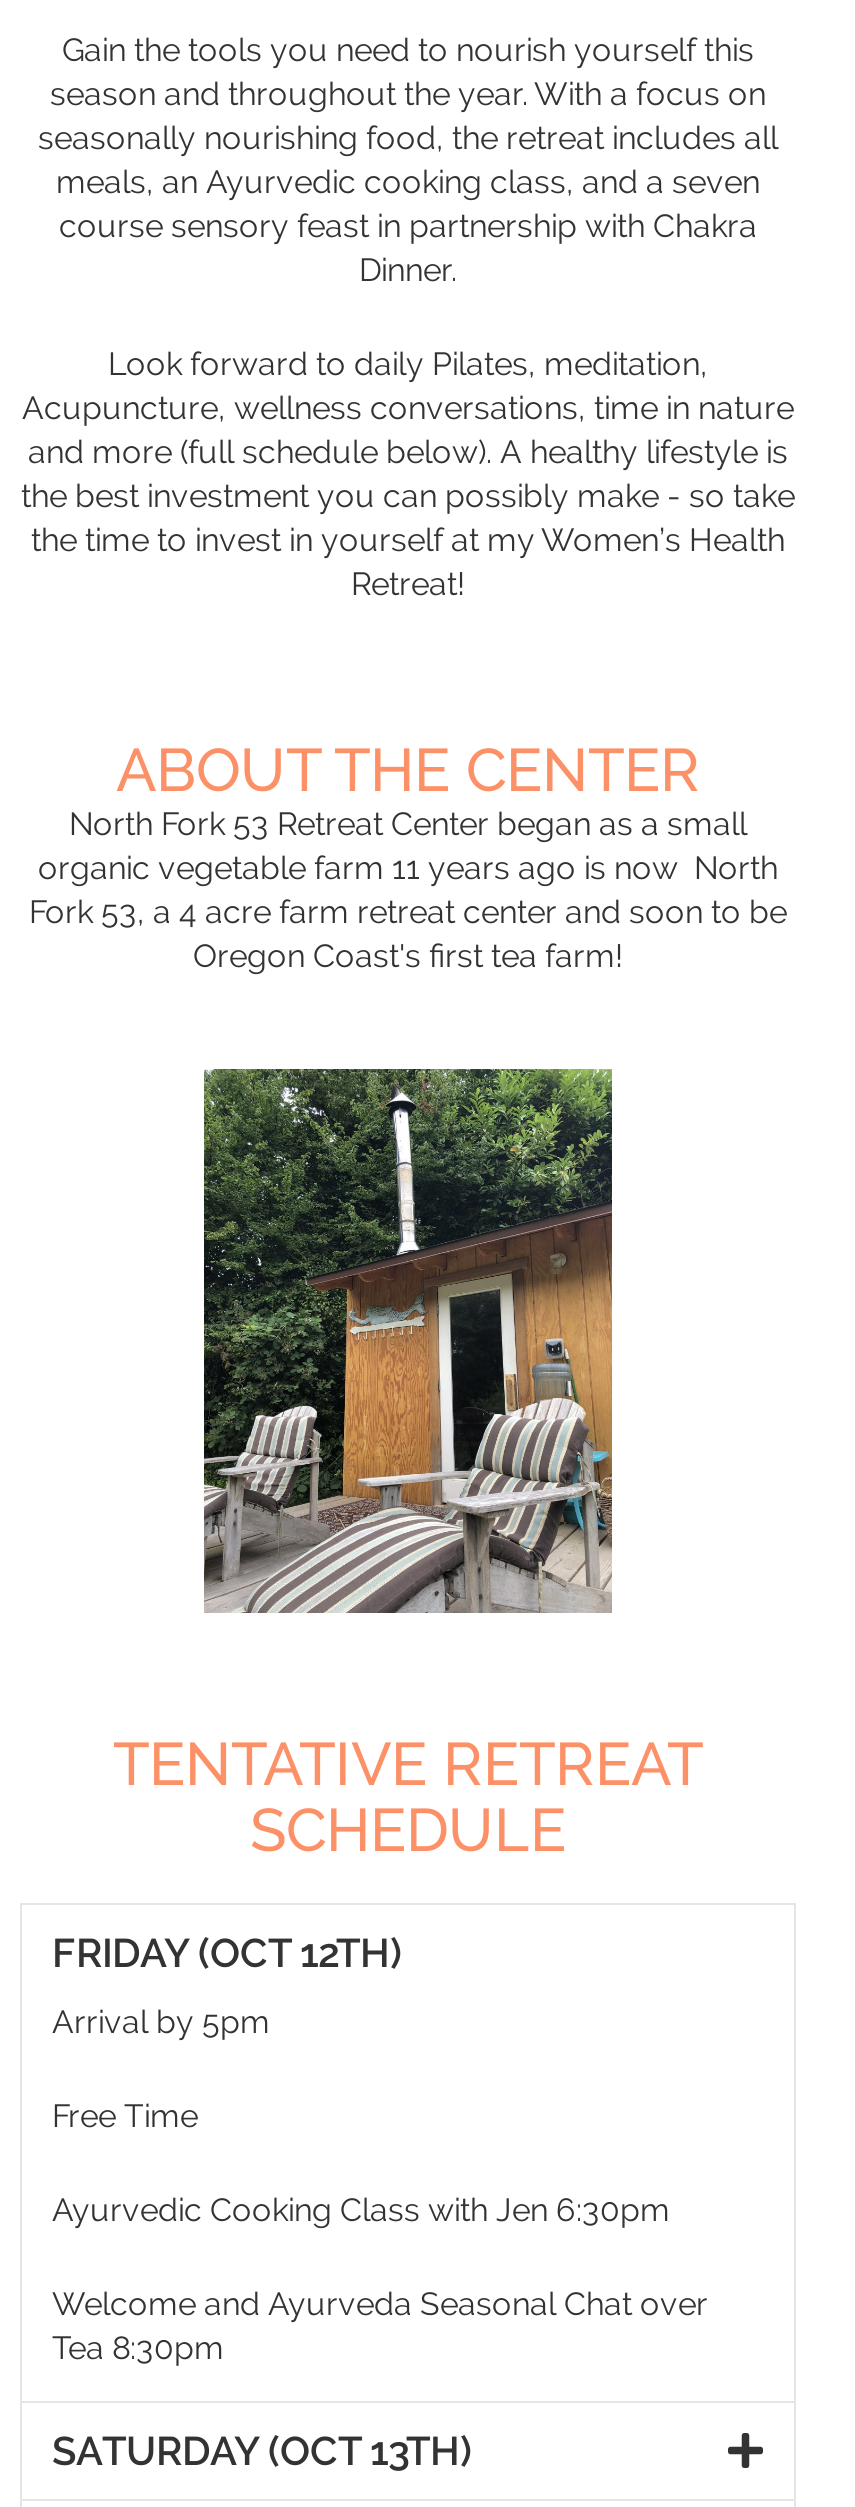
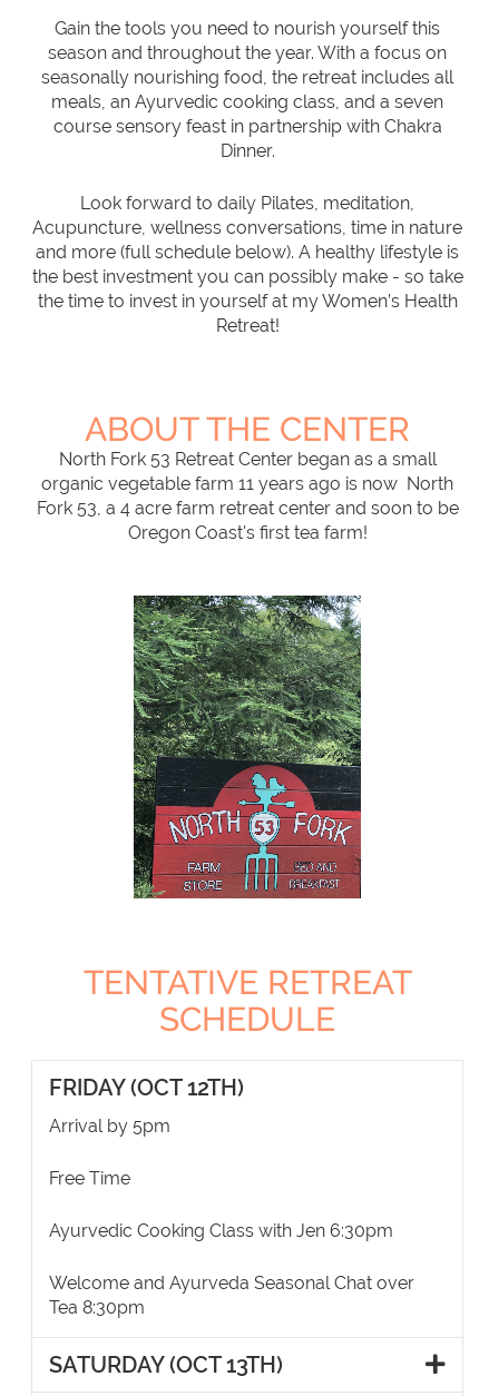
[202,1067,614,1613] [image] -> [133,594,362,899] [image]

